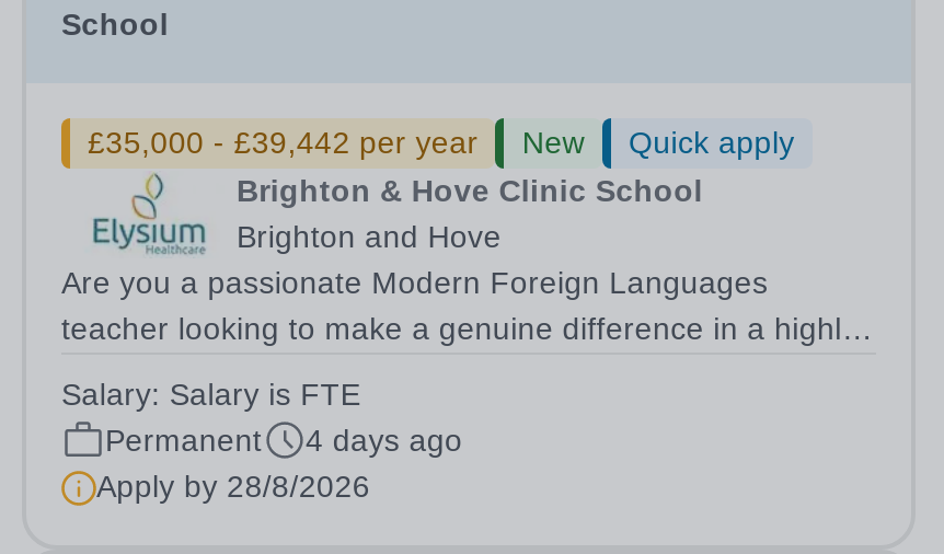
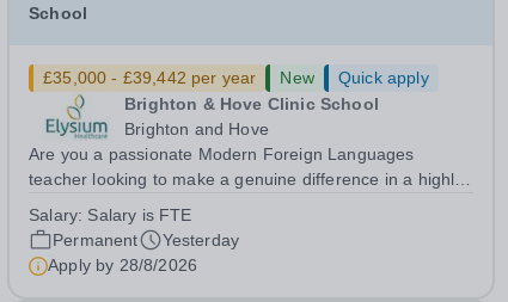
[306,423,463,458] 4 days ago -> [162,230,239,249] Yesterday

